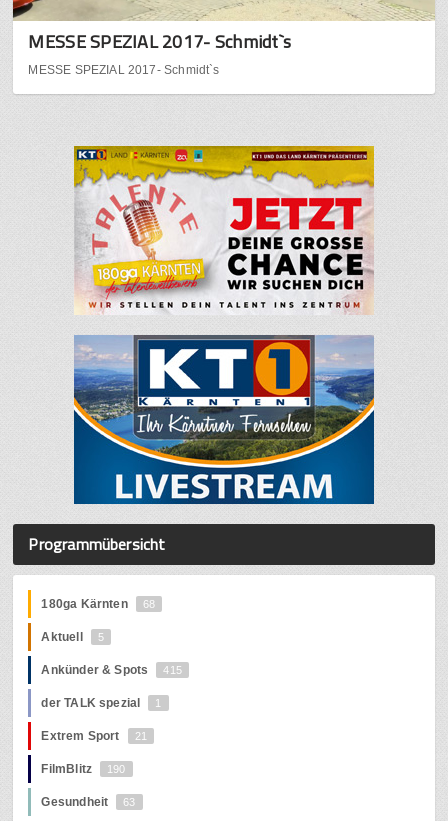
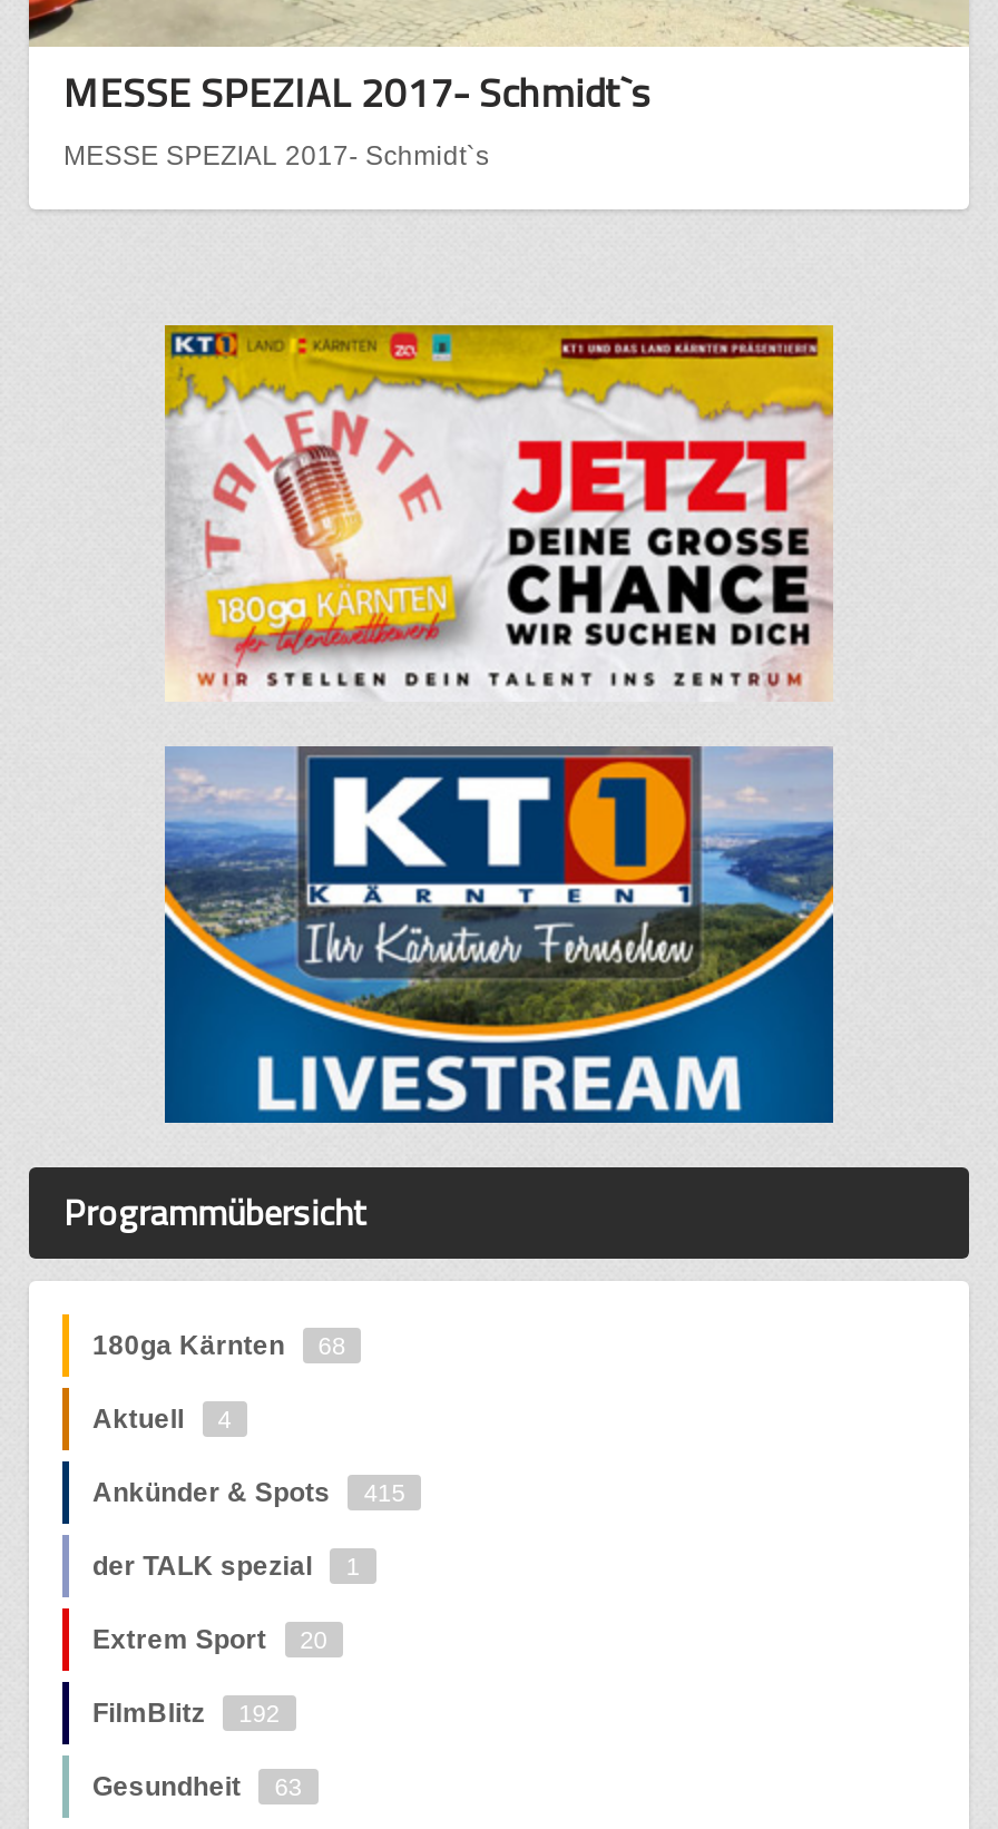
[41,630,104,644] Aktuell 5 -> [92,1405,231,1436] Aktuell 4
[41,729,147,743] Extrem Sport 21 -> [92,1625,327,1656] Extrem Sport 20
[41,762,126,776] FilmBlitz 190 -> [92,1699,280,1730] FilmBlitz 192

